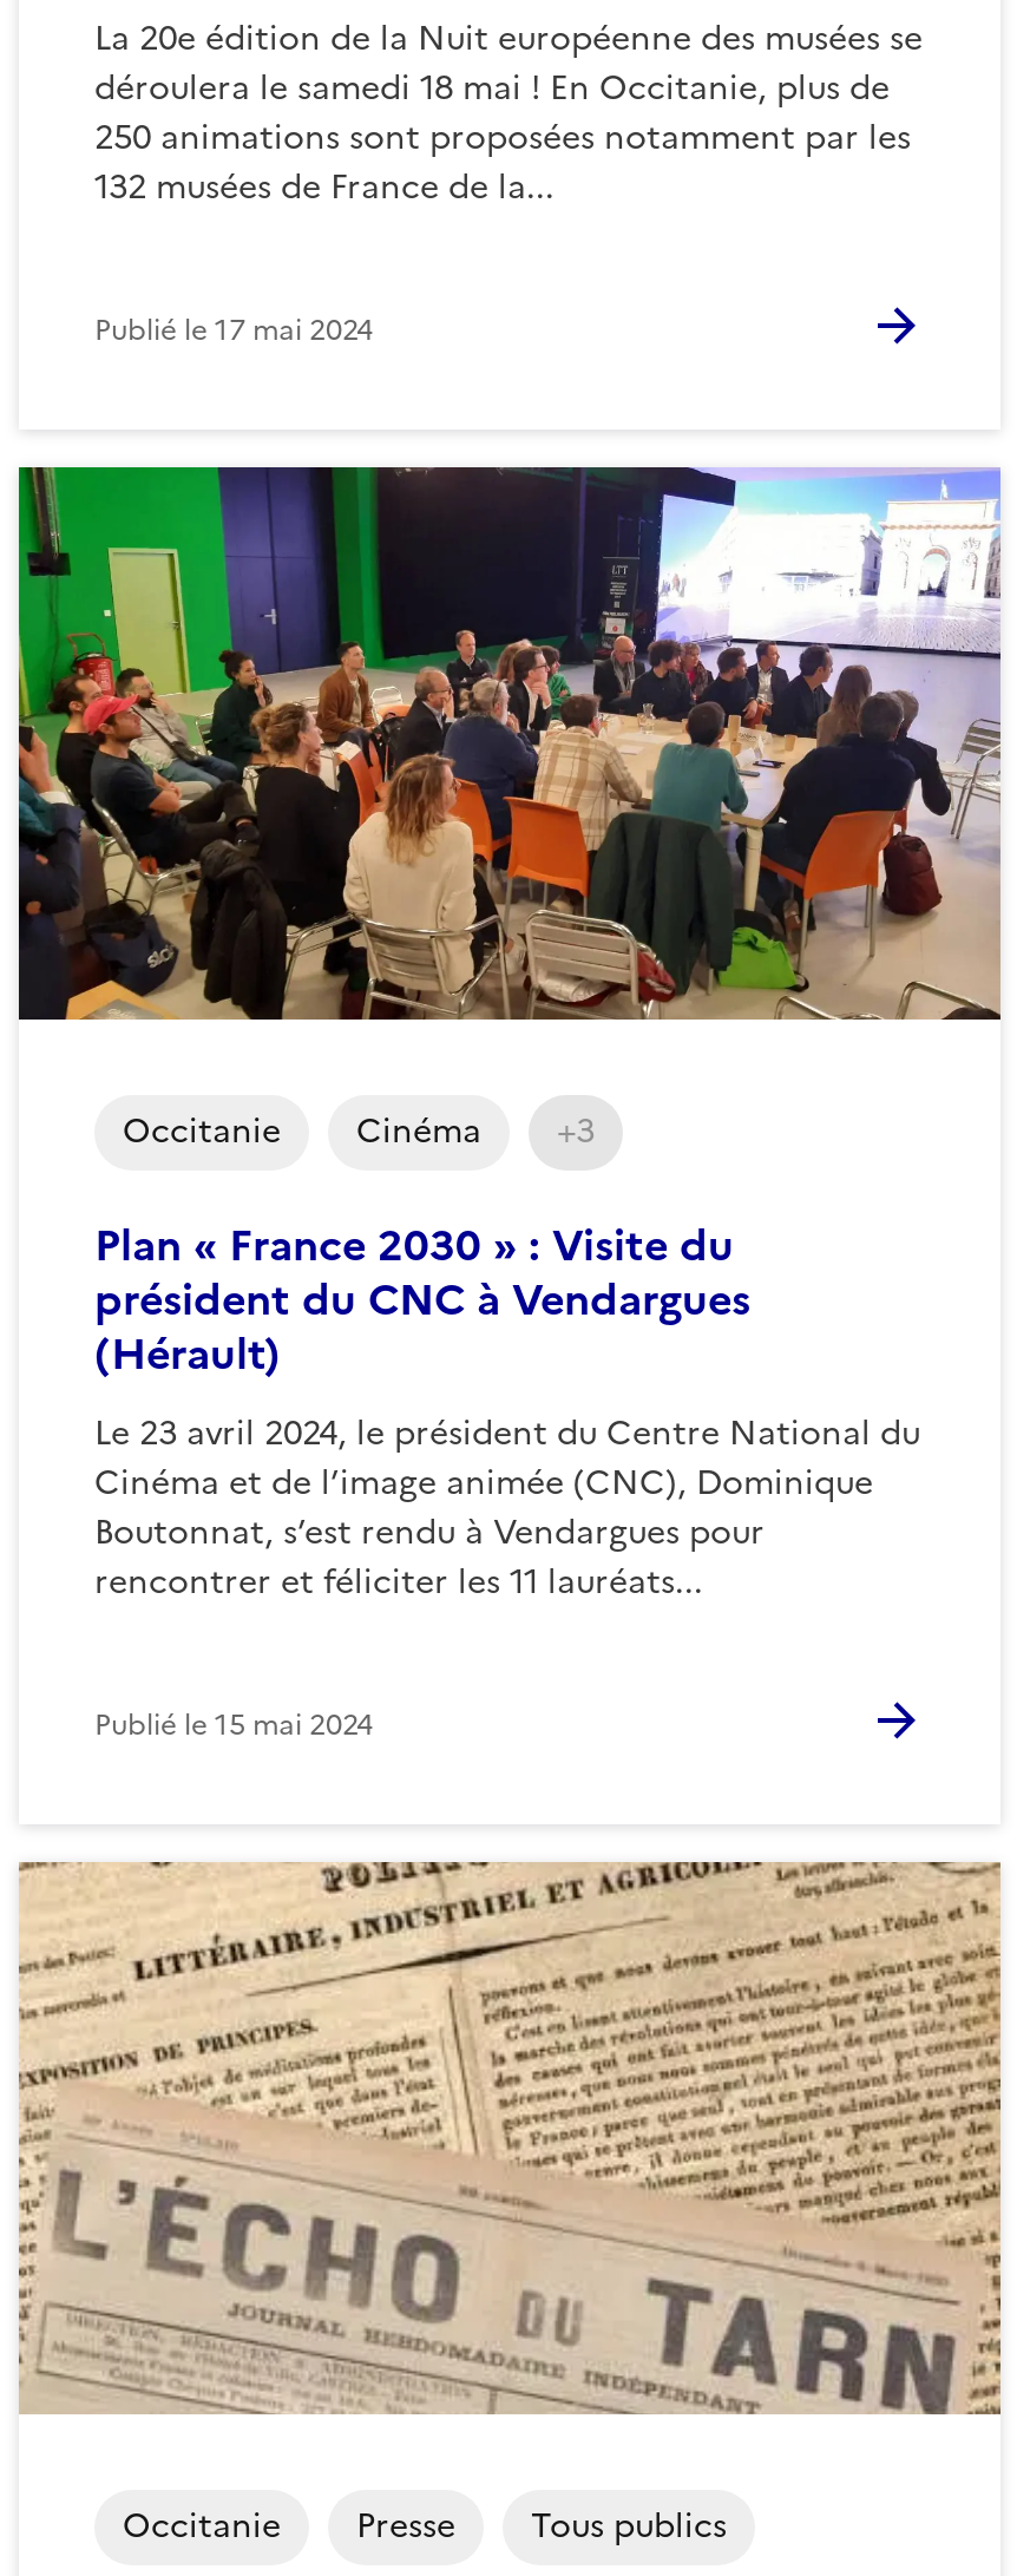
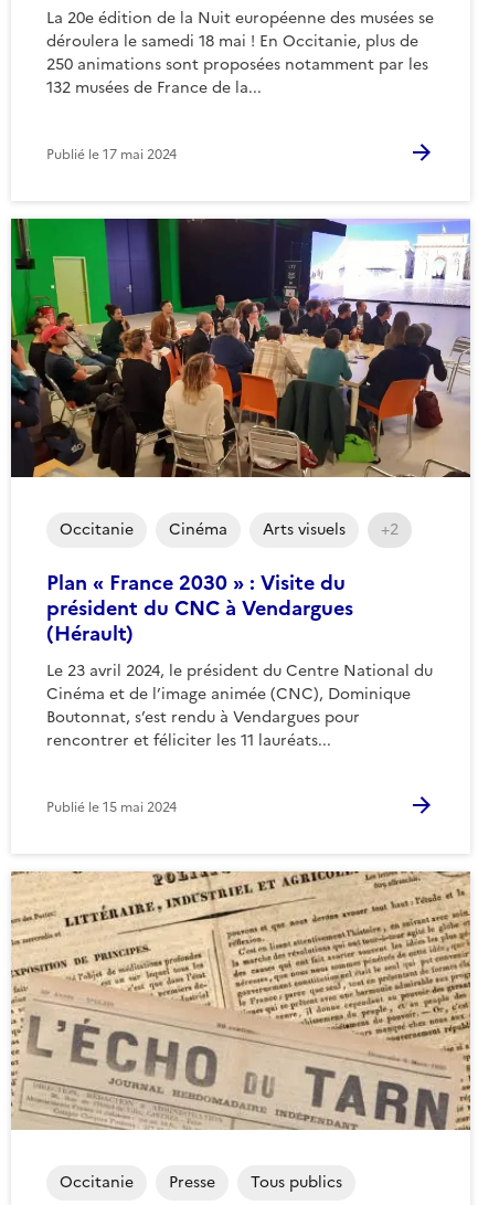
[557,1106,595,1155] +3 -> [263,517,399,541] Arts visuels | +2

